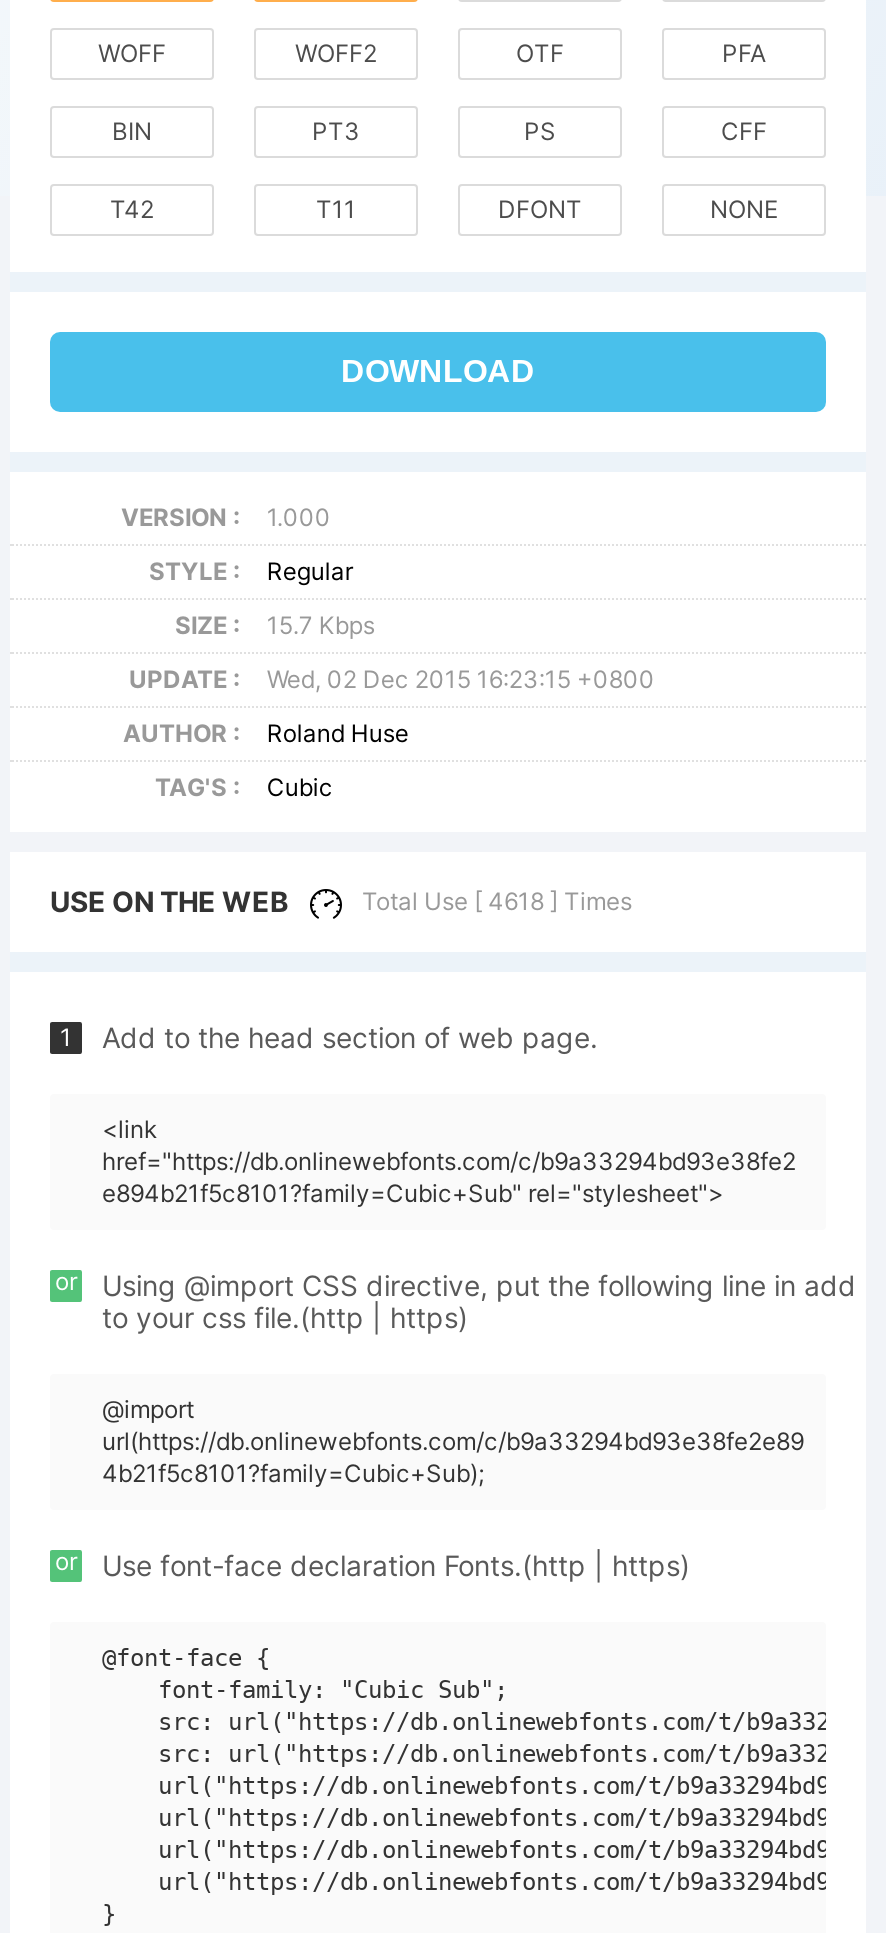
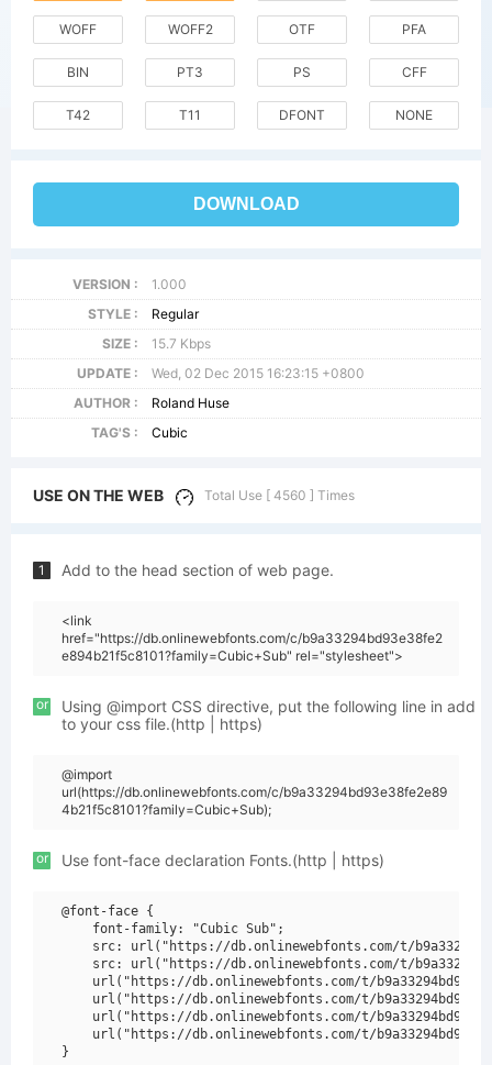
[362,886,632,916] Total Use [ 4618 ] Times -> [204,487,355,503] Total Use [ 4560 ] Times

